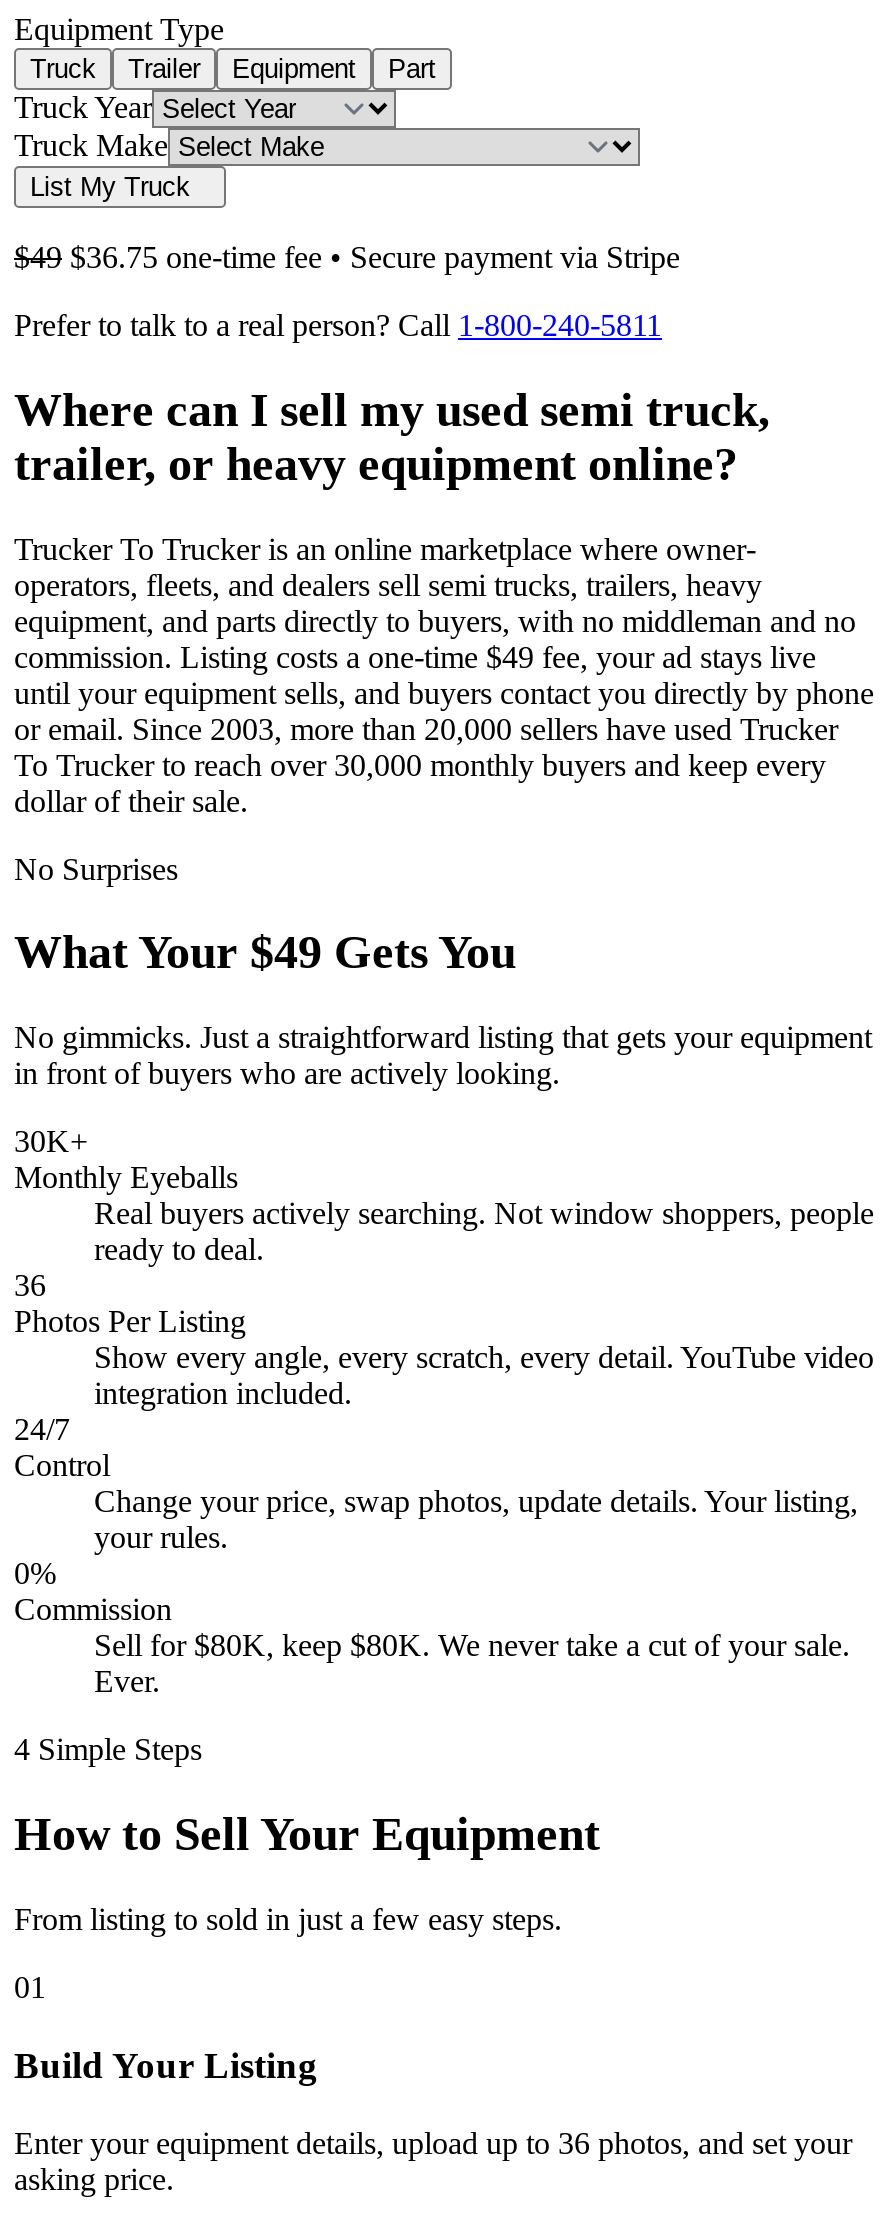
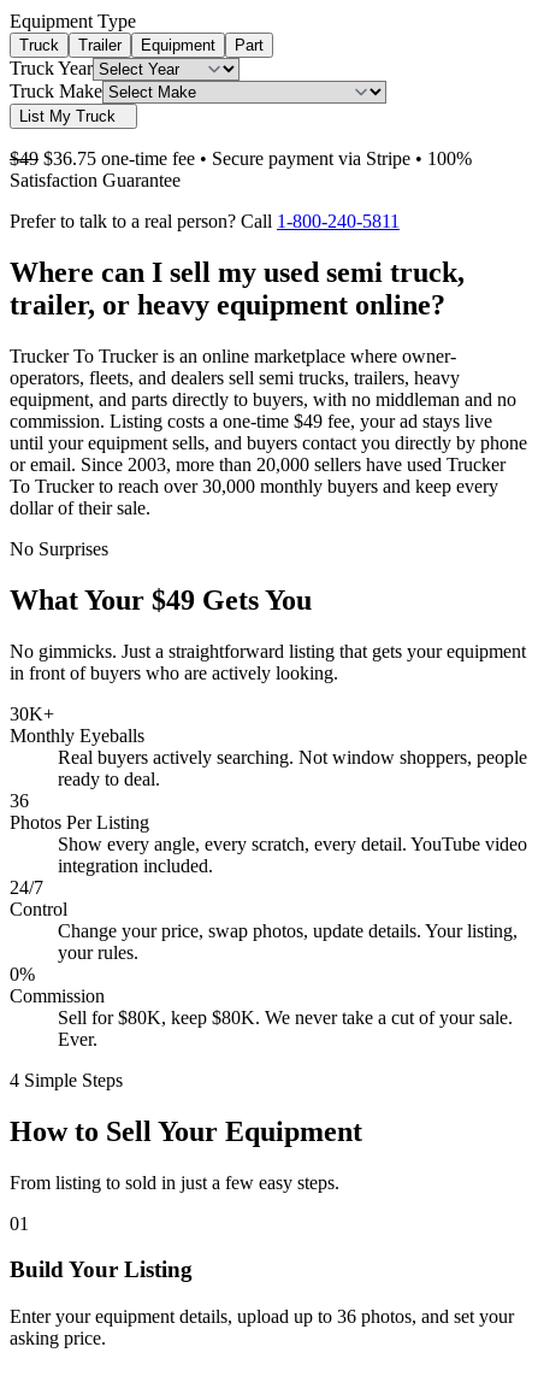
[14,240,680,274] $49 $36.75 one-time fee • Secure payment via Stripe -> [10,149,472,191] $49 $36.75 one-time fee • Secure payment via Stripe • 100% | Satisfaction Guarantee

